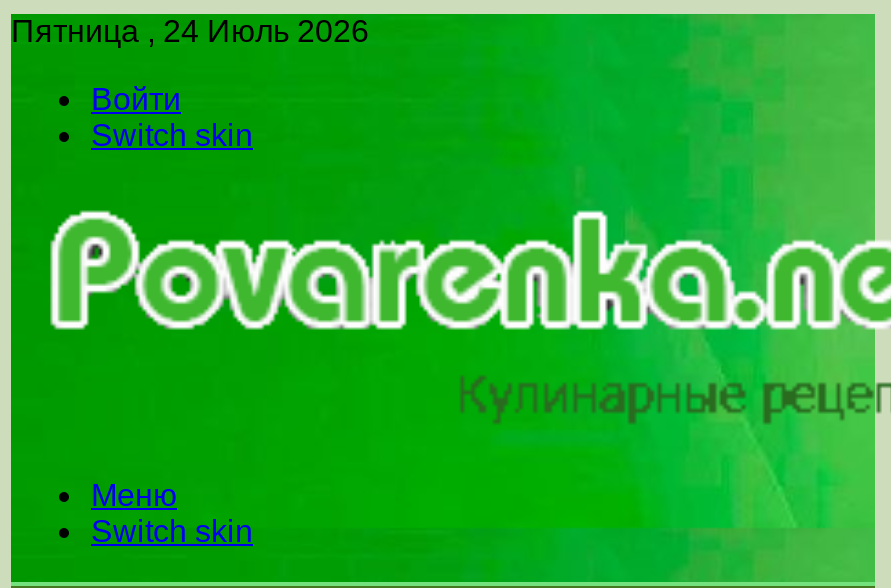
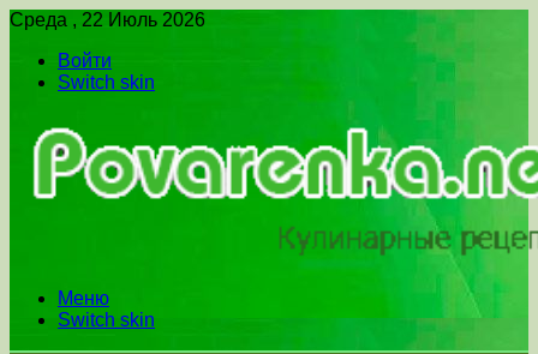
[11,14,369,48] Пятница , 24 Июль 2026 -> [10,10,205,30] Среда , 22 Июль 2026

